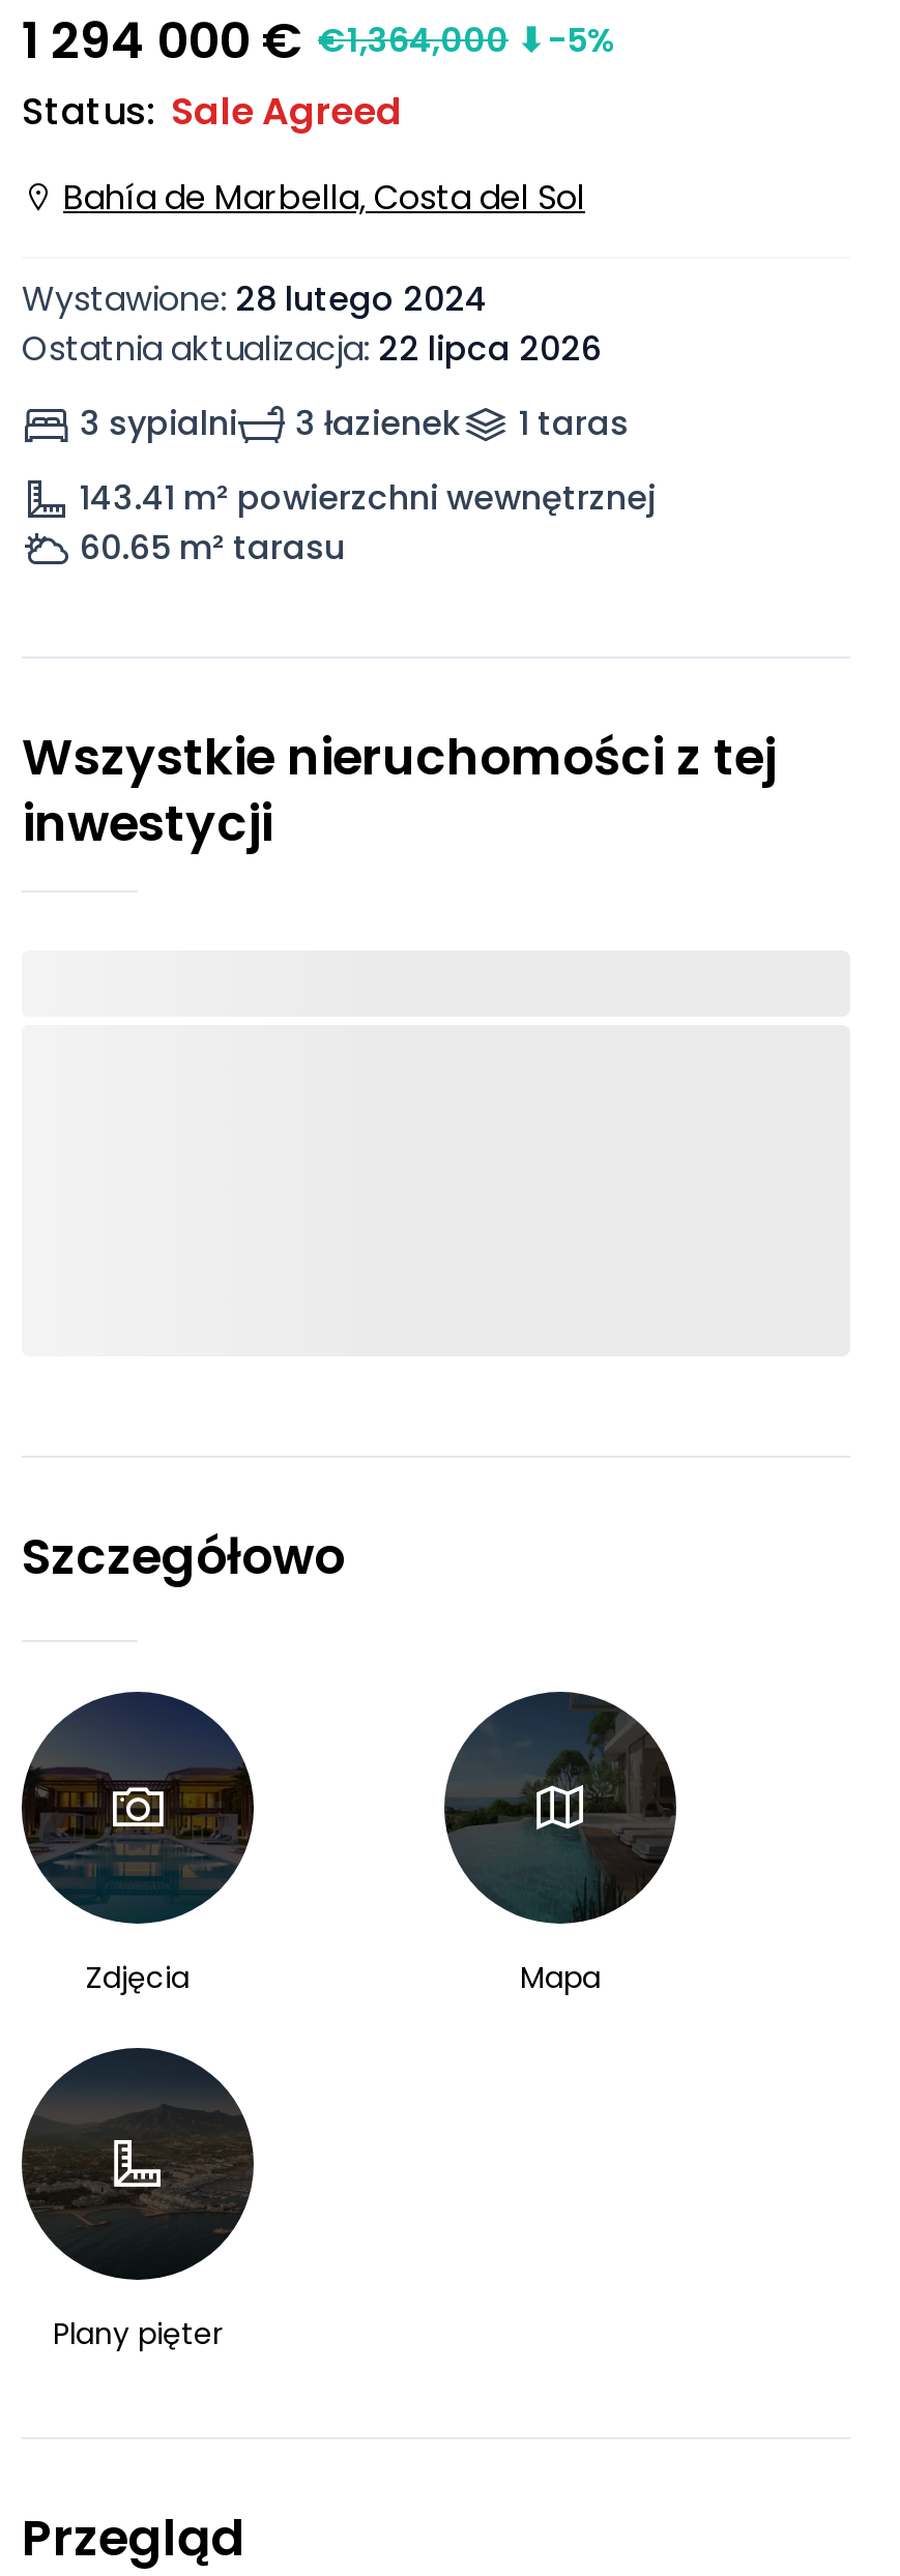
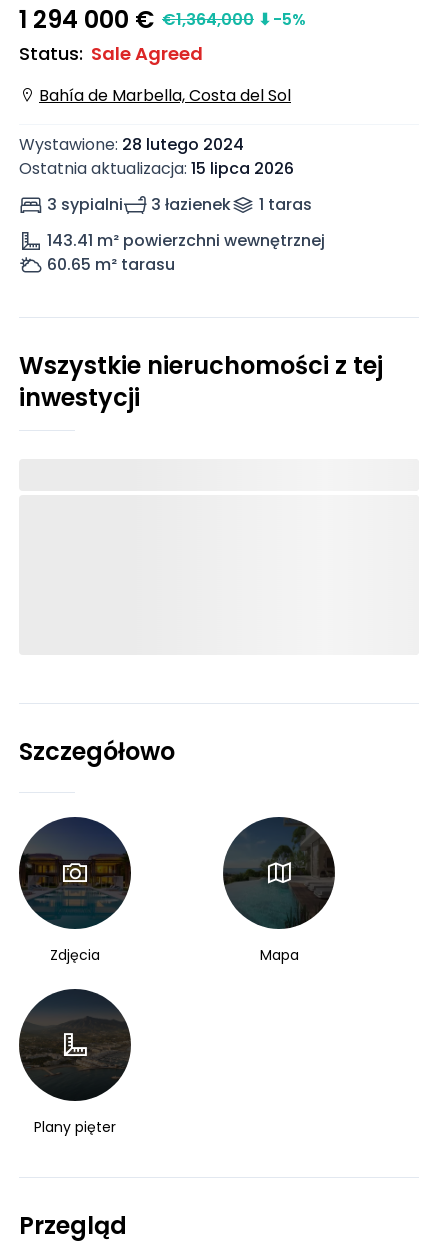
[22,325,602,373] Ostatnia aktualizacja: 22 lipca 2026 -> [19,157,294,180] Ostatnia aktualizacja: 15 lipca 2026

